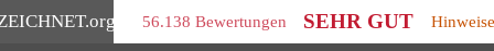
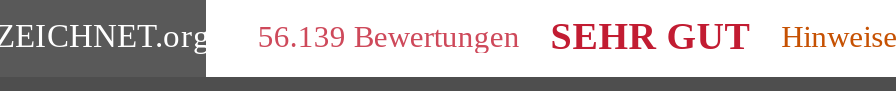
[142,12,287,30] 56.138 Bewertungen -> [258,19,520,53] 56.139 Bewertungen

